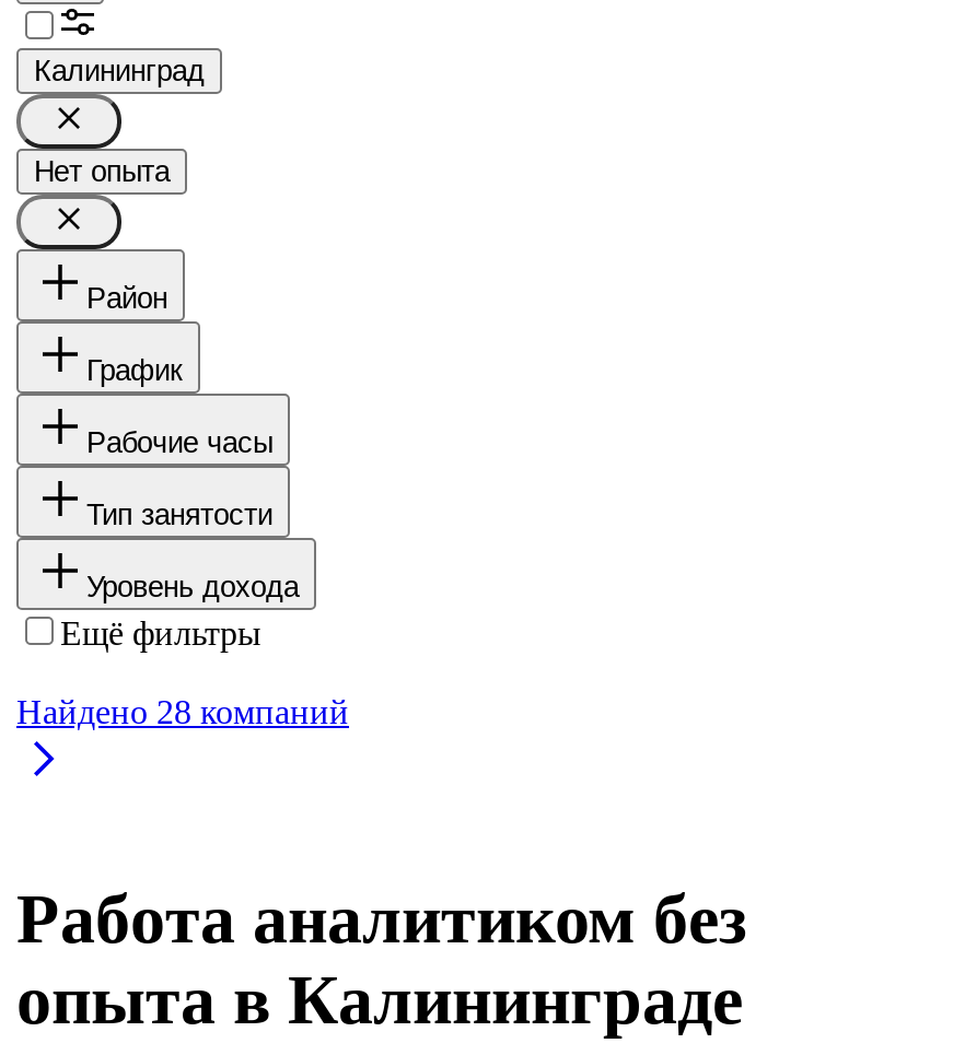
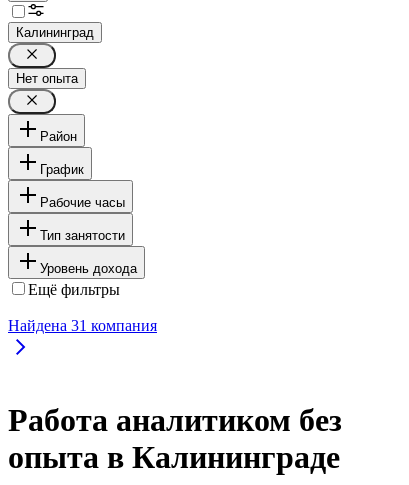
[16,692,349,729] Найдено 28 компаний -> [8,317,157,334] Найдена 31 компания

